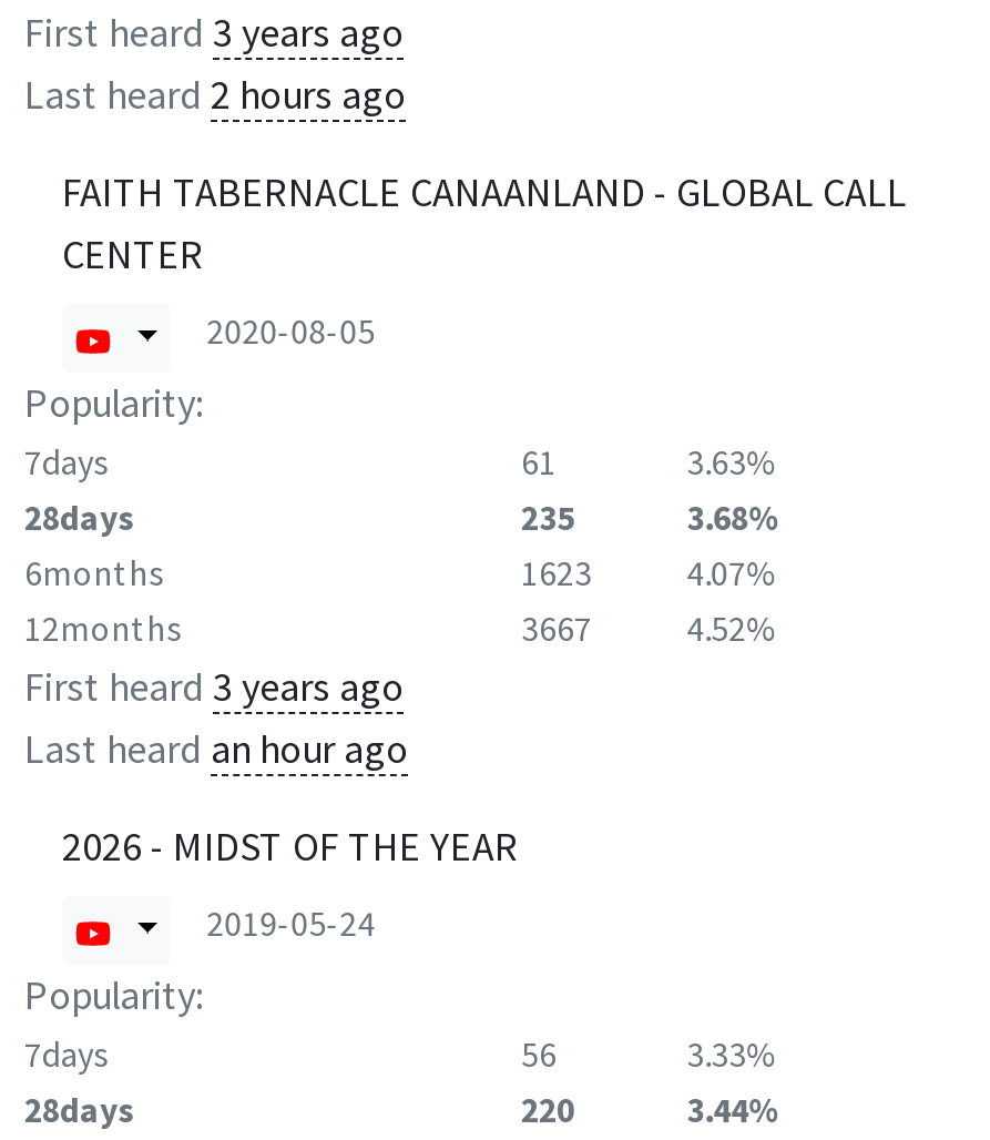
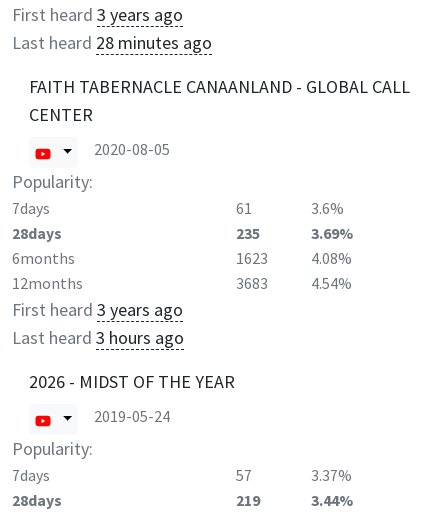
[24,69,406,120] Last heard 2 hours ago -> [12,31,212,54] Last heard 28 minutes ago
[687,441,778,484] 3.63% -> [311,199,344,218] 3.6%
[687,497,780,539] 3.68% -> [311,224,353,243] 3.69%
[687,552,778,594] 4.07% -> [311,249,352,268] 4.08%
[521,608,592,650] 3667 -> [236,274,268,293] 3683
[687,608,778,650] 4.52% -> [311,274,352,293] 4.54%
[24,723,408,774] Last heard an hour ago -> [12,326,184,349] Last heard 3 hours ago
[521,1034,557,1076] 56 -> [236,466,252,485] 57
[687,1034,778,1076] 3.33% -> [311,466,352,485] 3.37%
[521,1089,574,1131] 220 -> [236,491,260,510] 219

